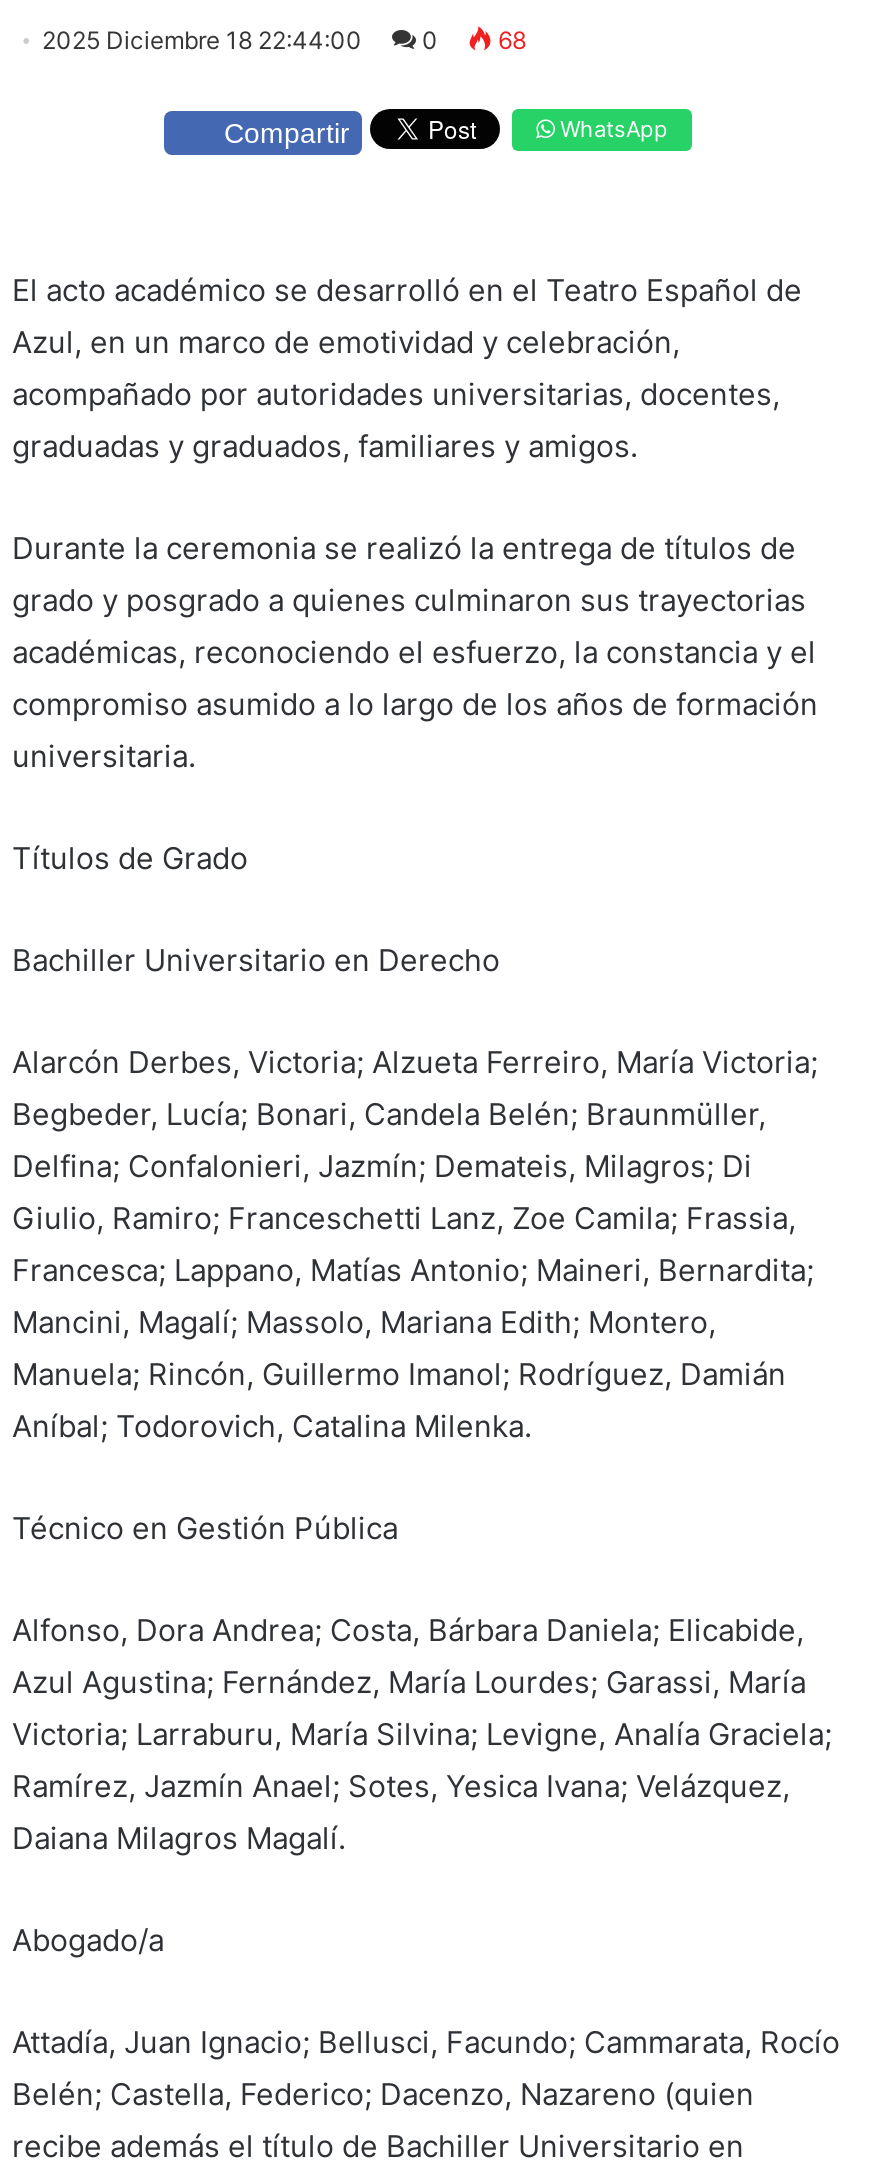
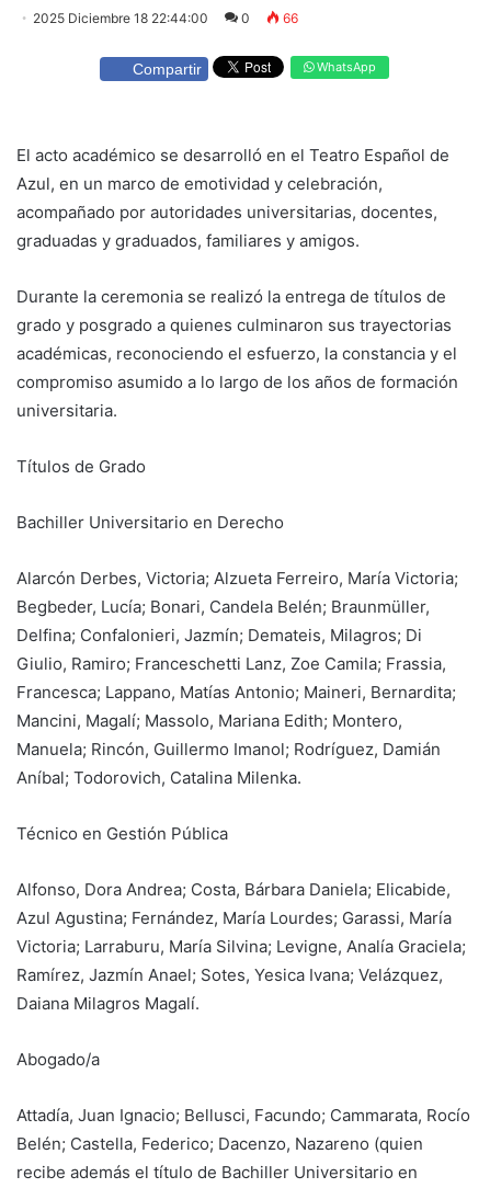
[42,24,526,54] 2025 Diciembre 18 22:44:00 0 68 -> [33,9,298,26] 2025 Diciembre 18 22:44:00 0 66

